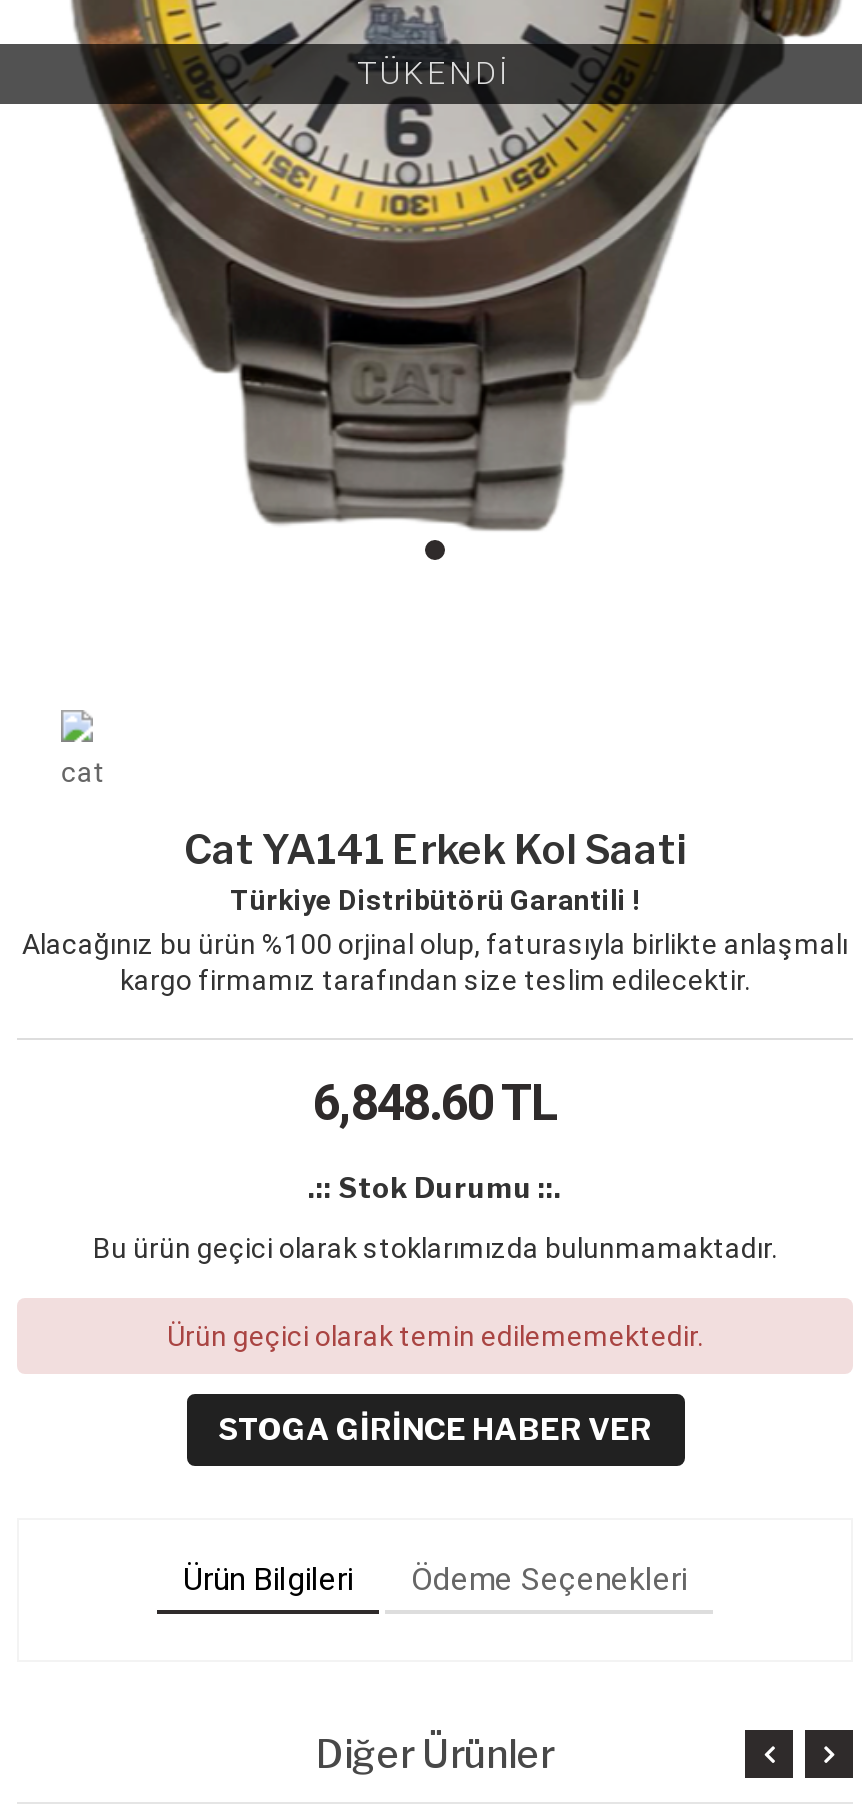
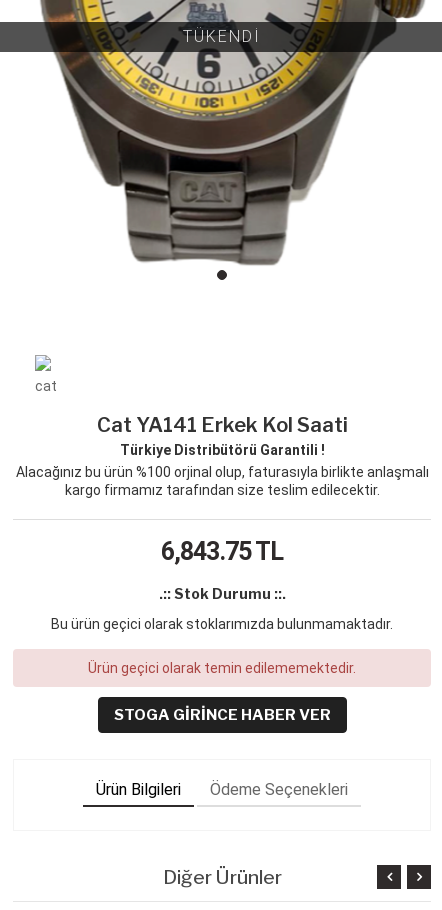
[313,1073,557,1131] 6,848.60TL -> [161,537,283,566] 6,843.75TL

